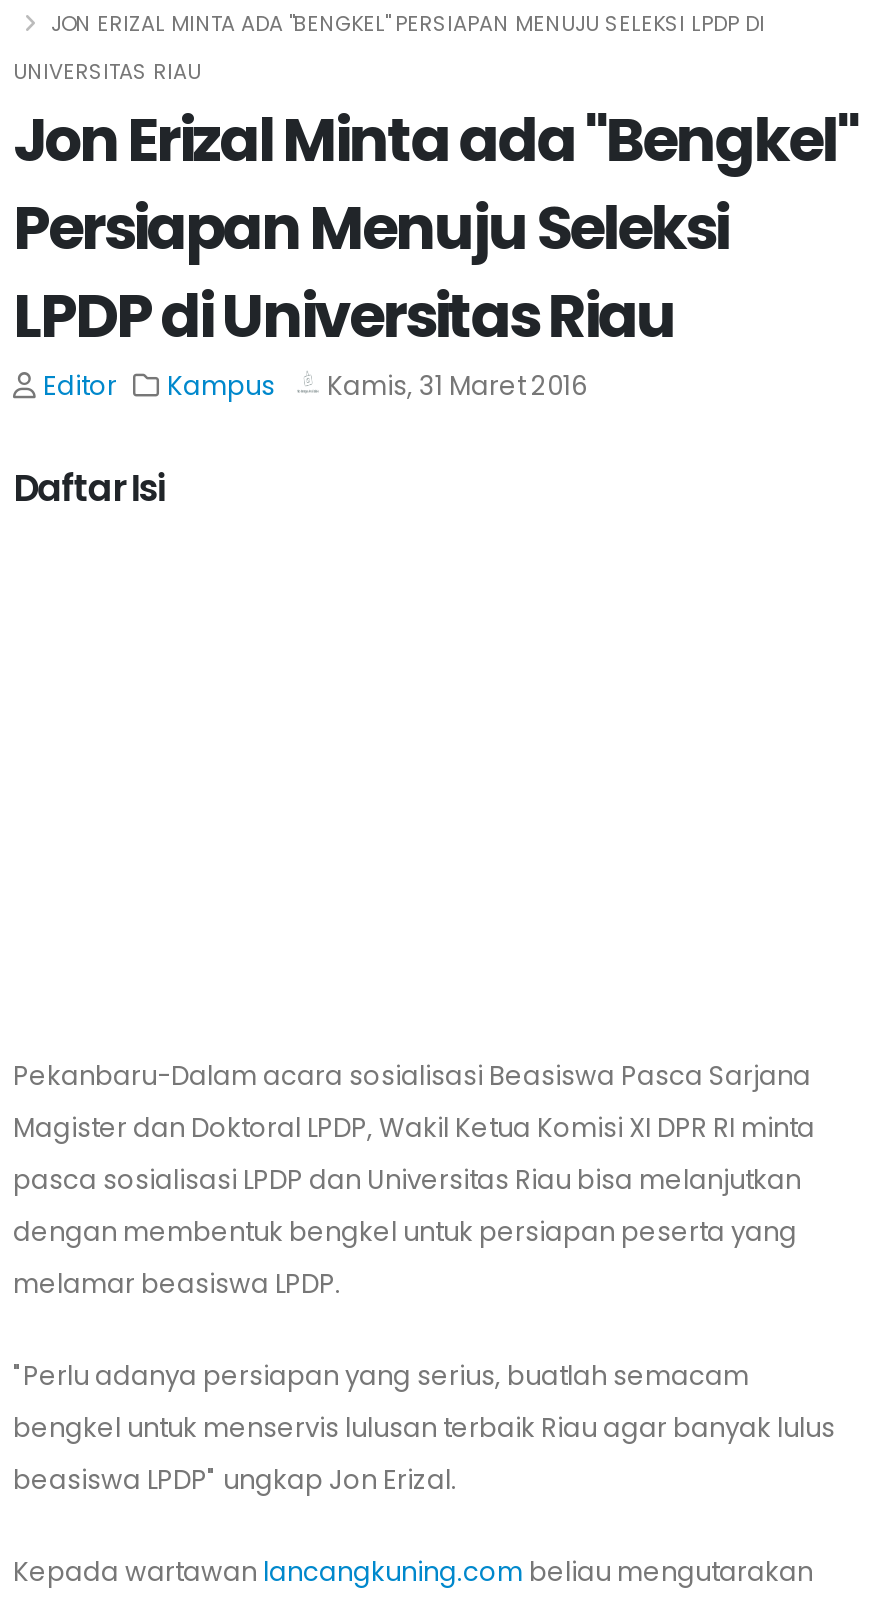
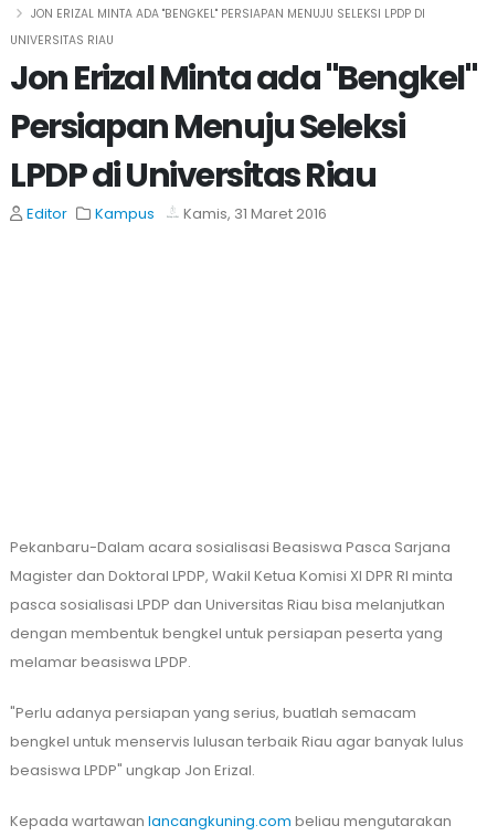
[13,463,165,513] Daftar Isi -> none

